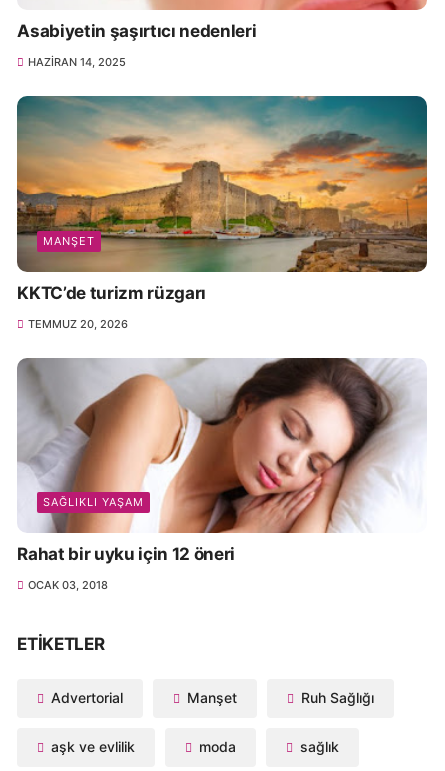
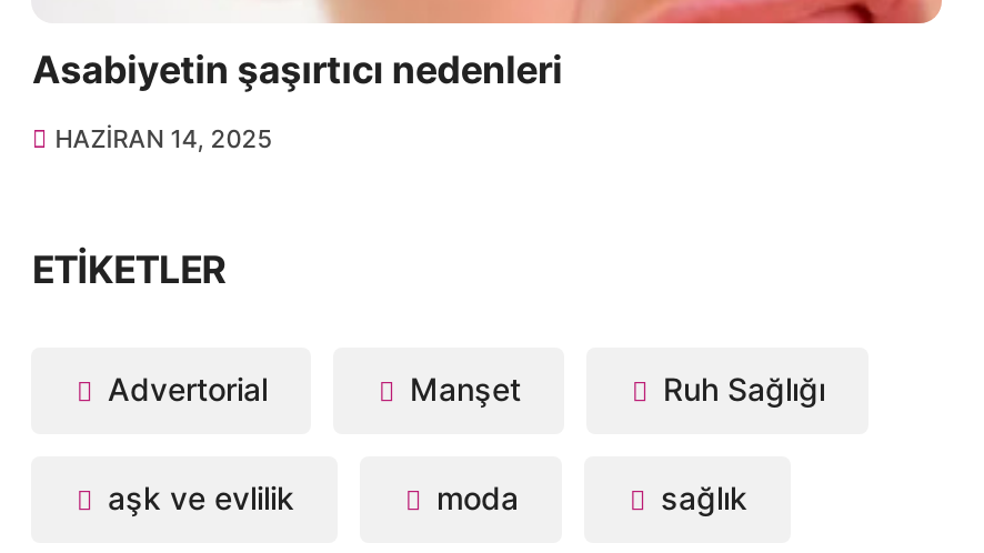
[16,95,428,331] [image] | MANŞET | KKTC’de turizm rüzgarı | TEMMUZ 20, 2026 -> none
[17,357,426,592] [image] | SAĞLIKLI YAŞAM | Rahat bir uyku için 12 öneri | OCAK 03, 2018 -> none

